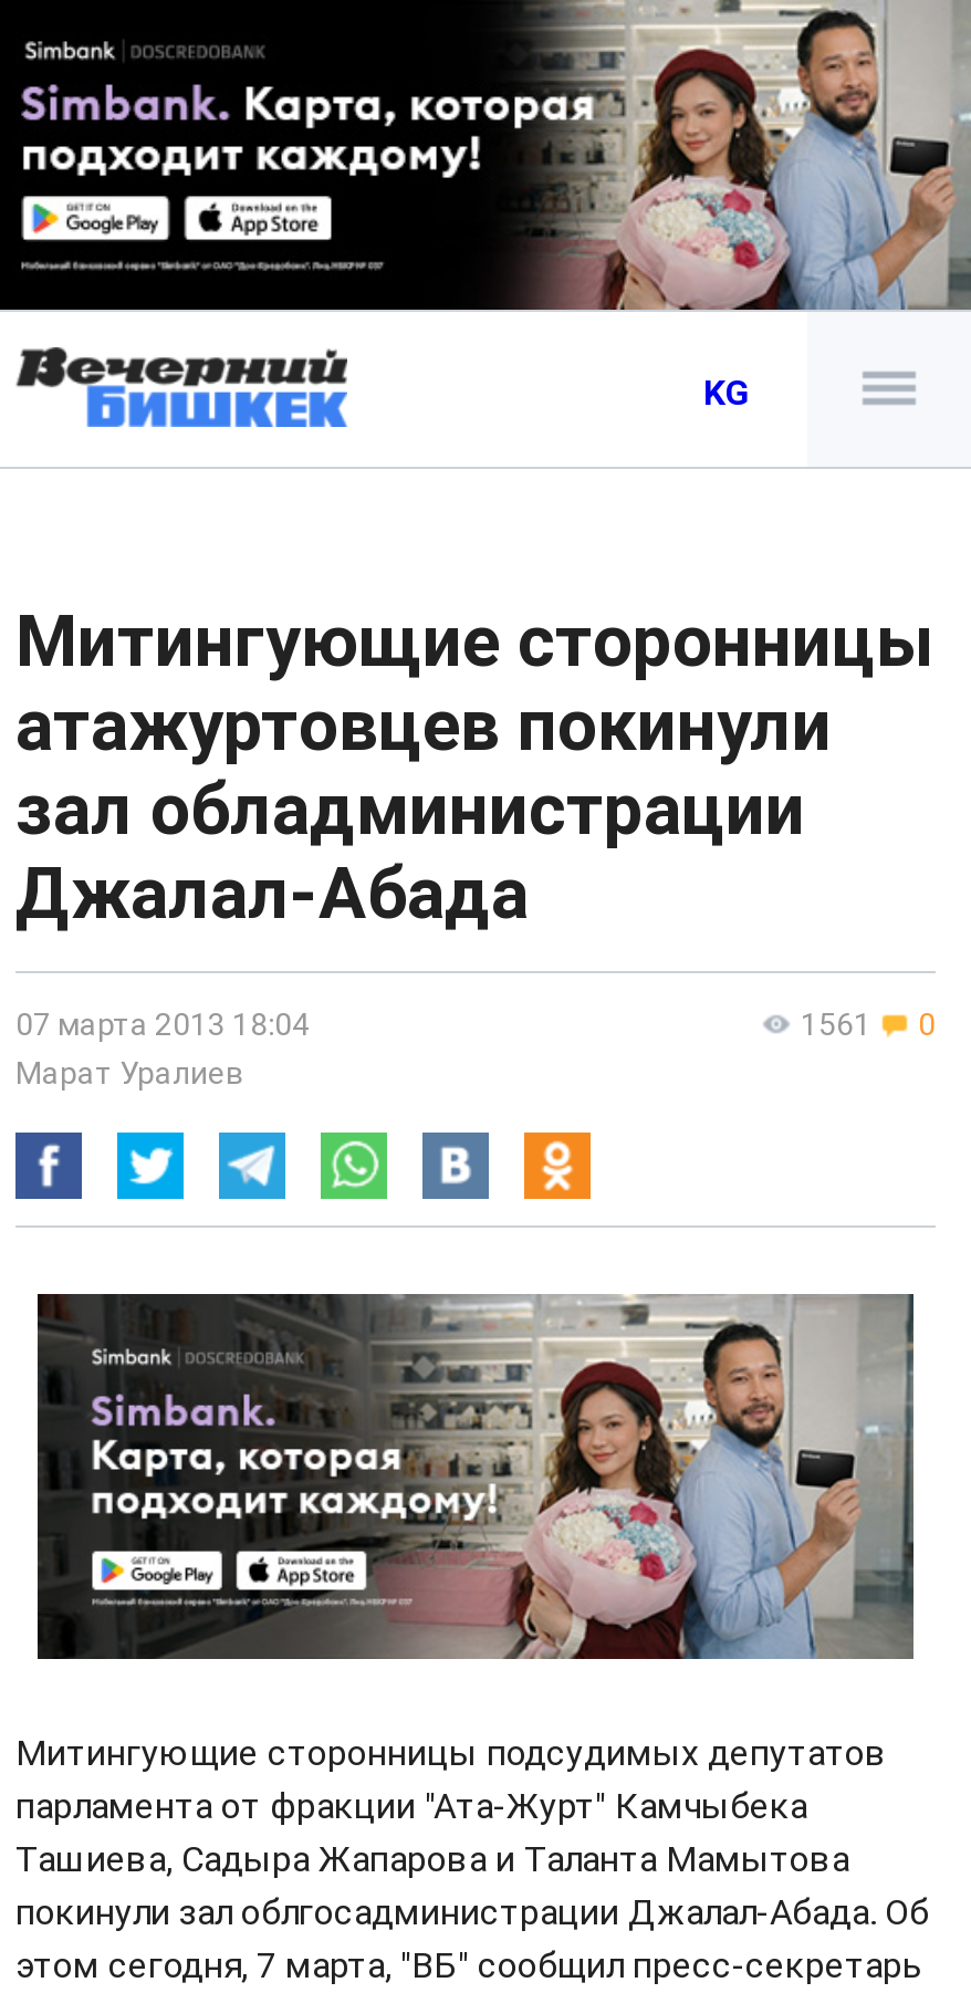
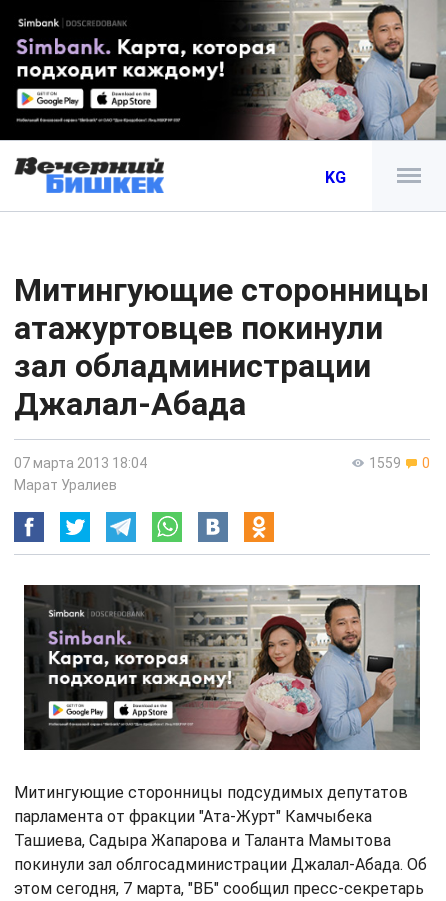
[794,1006,936,1042] 1561 0 -> [366,455,430,471] 1559 0

